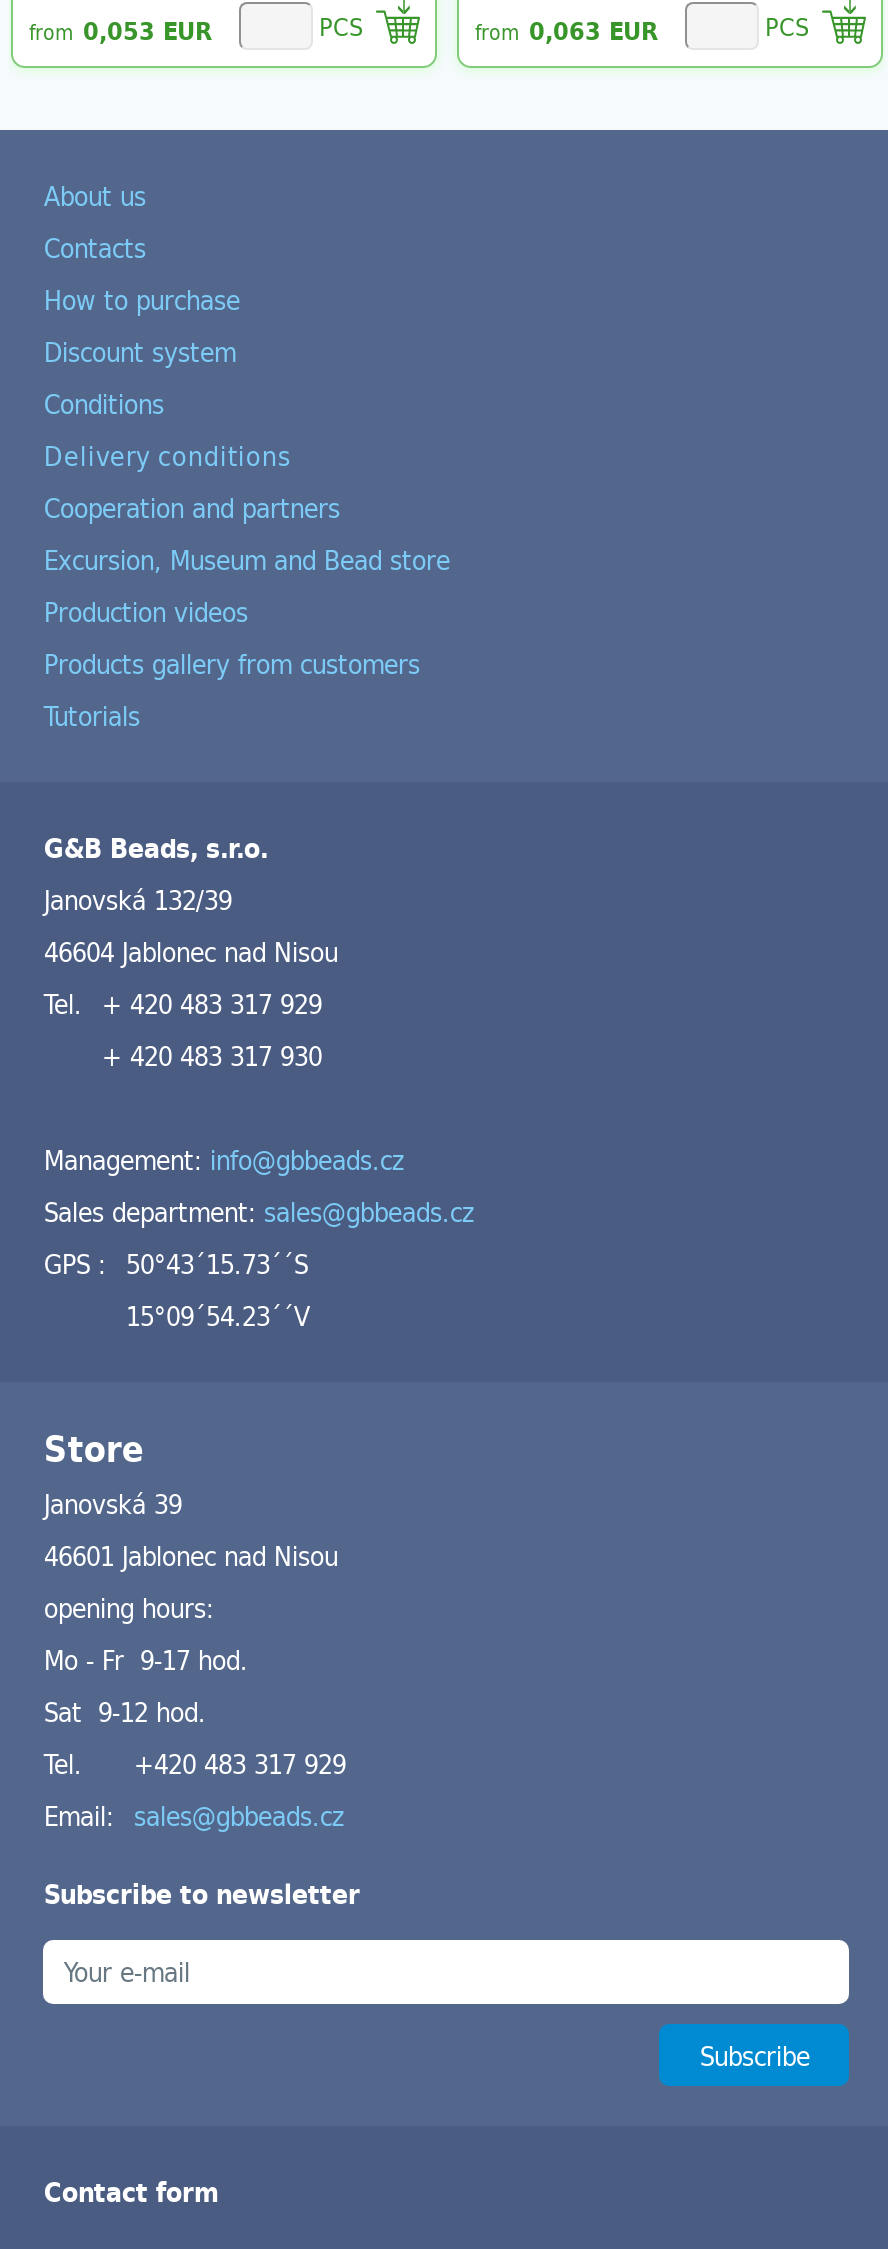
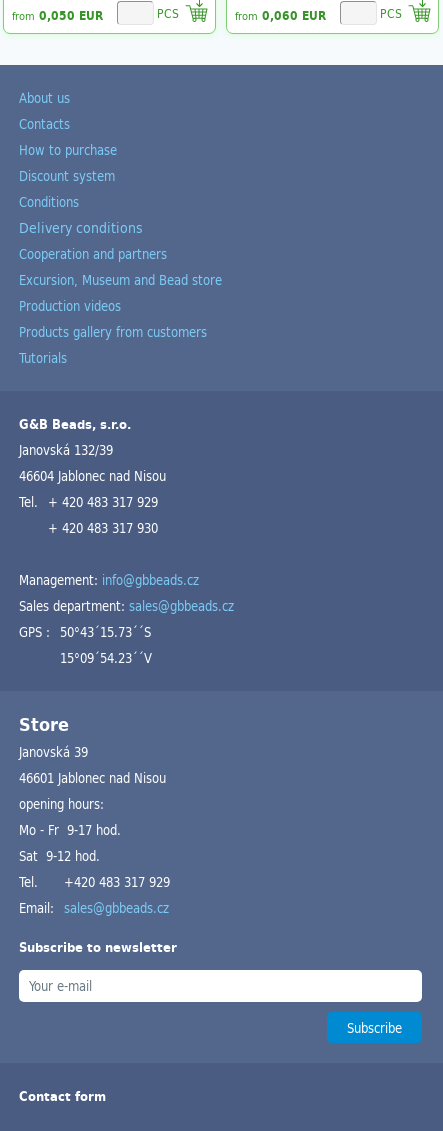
[29,9,211,49] from 0,053 EUR -> [12,5,103,25] from 0,050 EUR
[475,9,657,49] from 0,063 EUR -> [235,5,326,25] from 0,060 EUR

